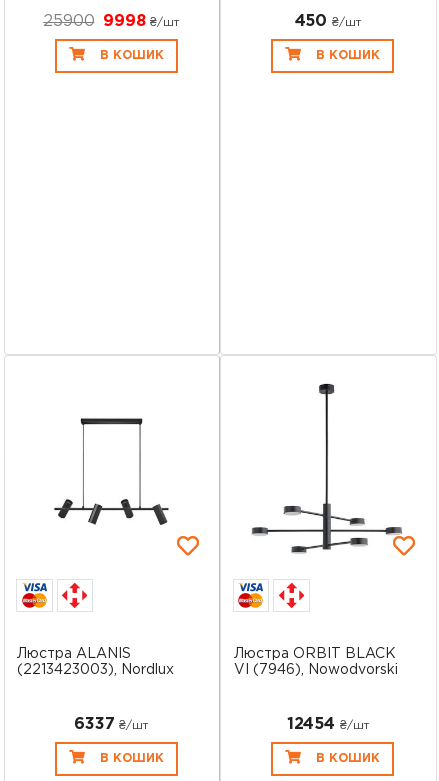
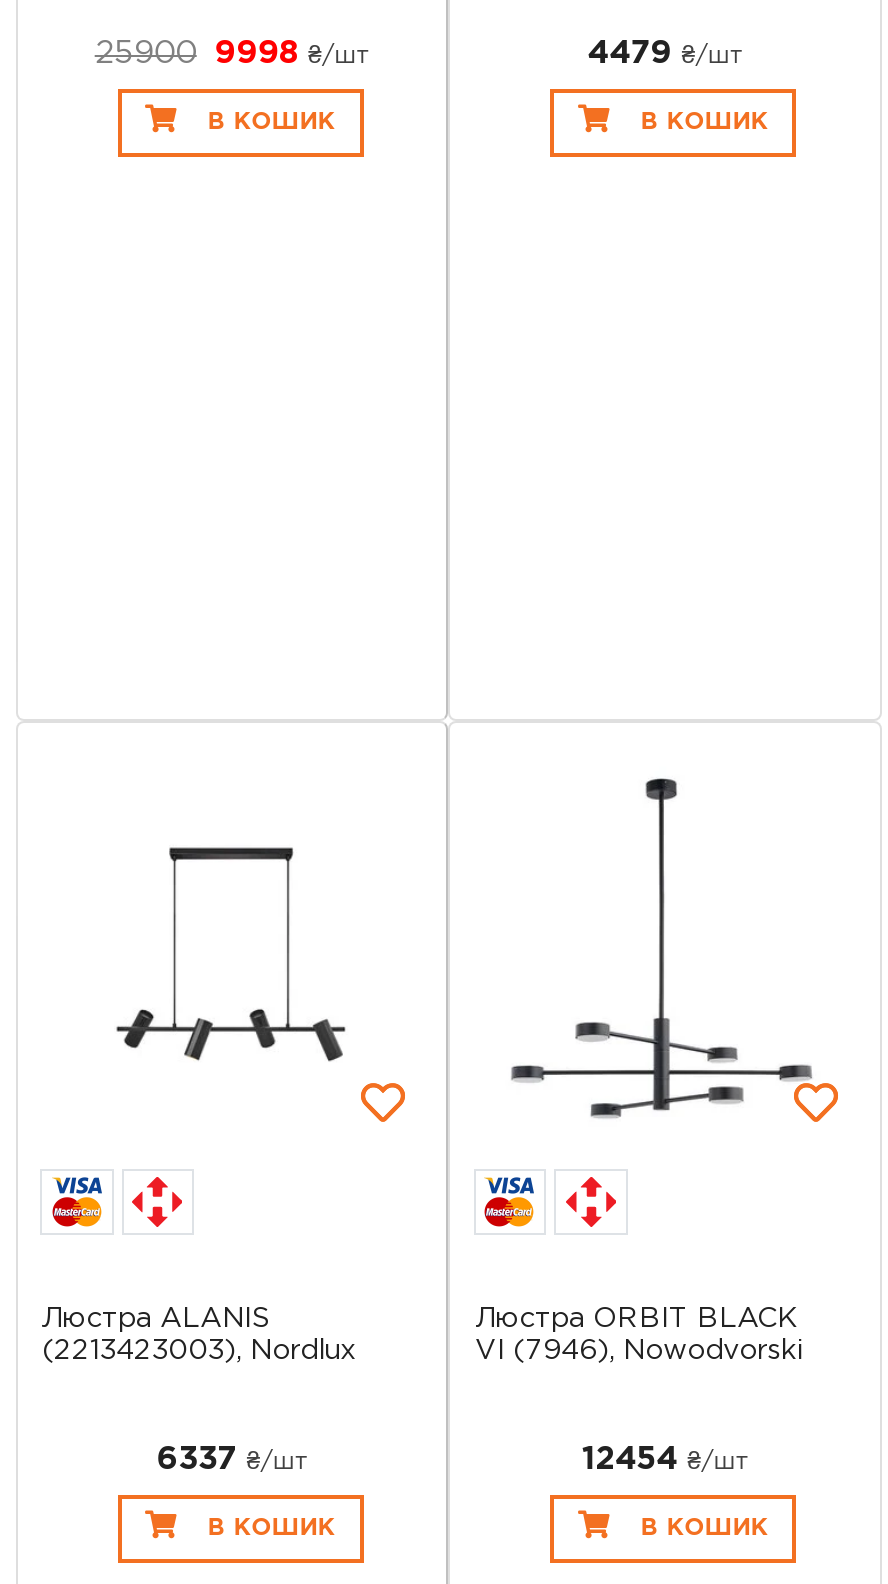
[294,14,362,29] 450 ₴/шт -> [587,39,742,69] 4479 ₴/шт

